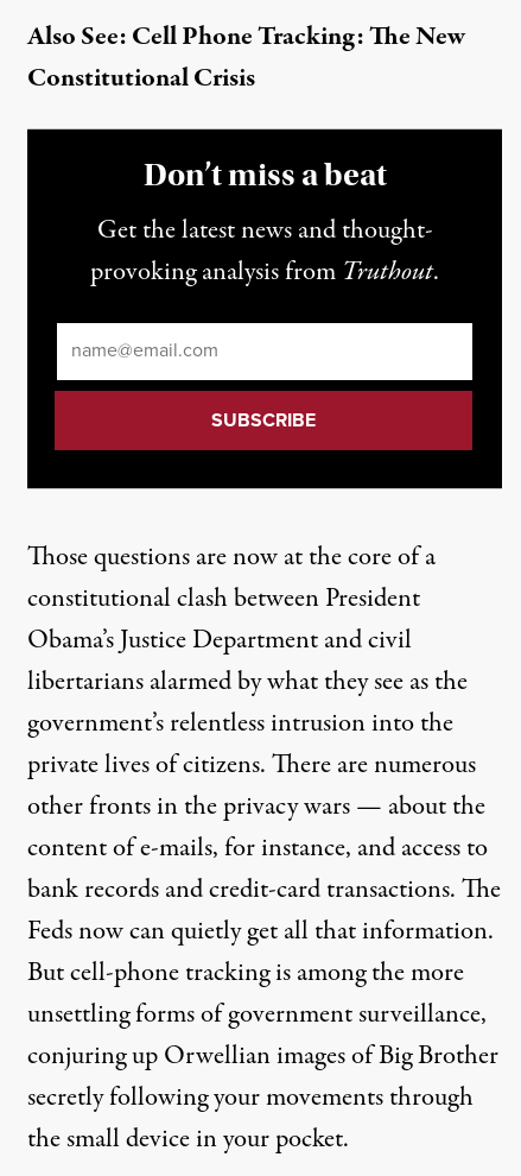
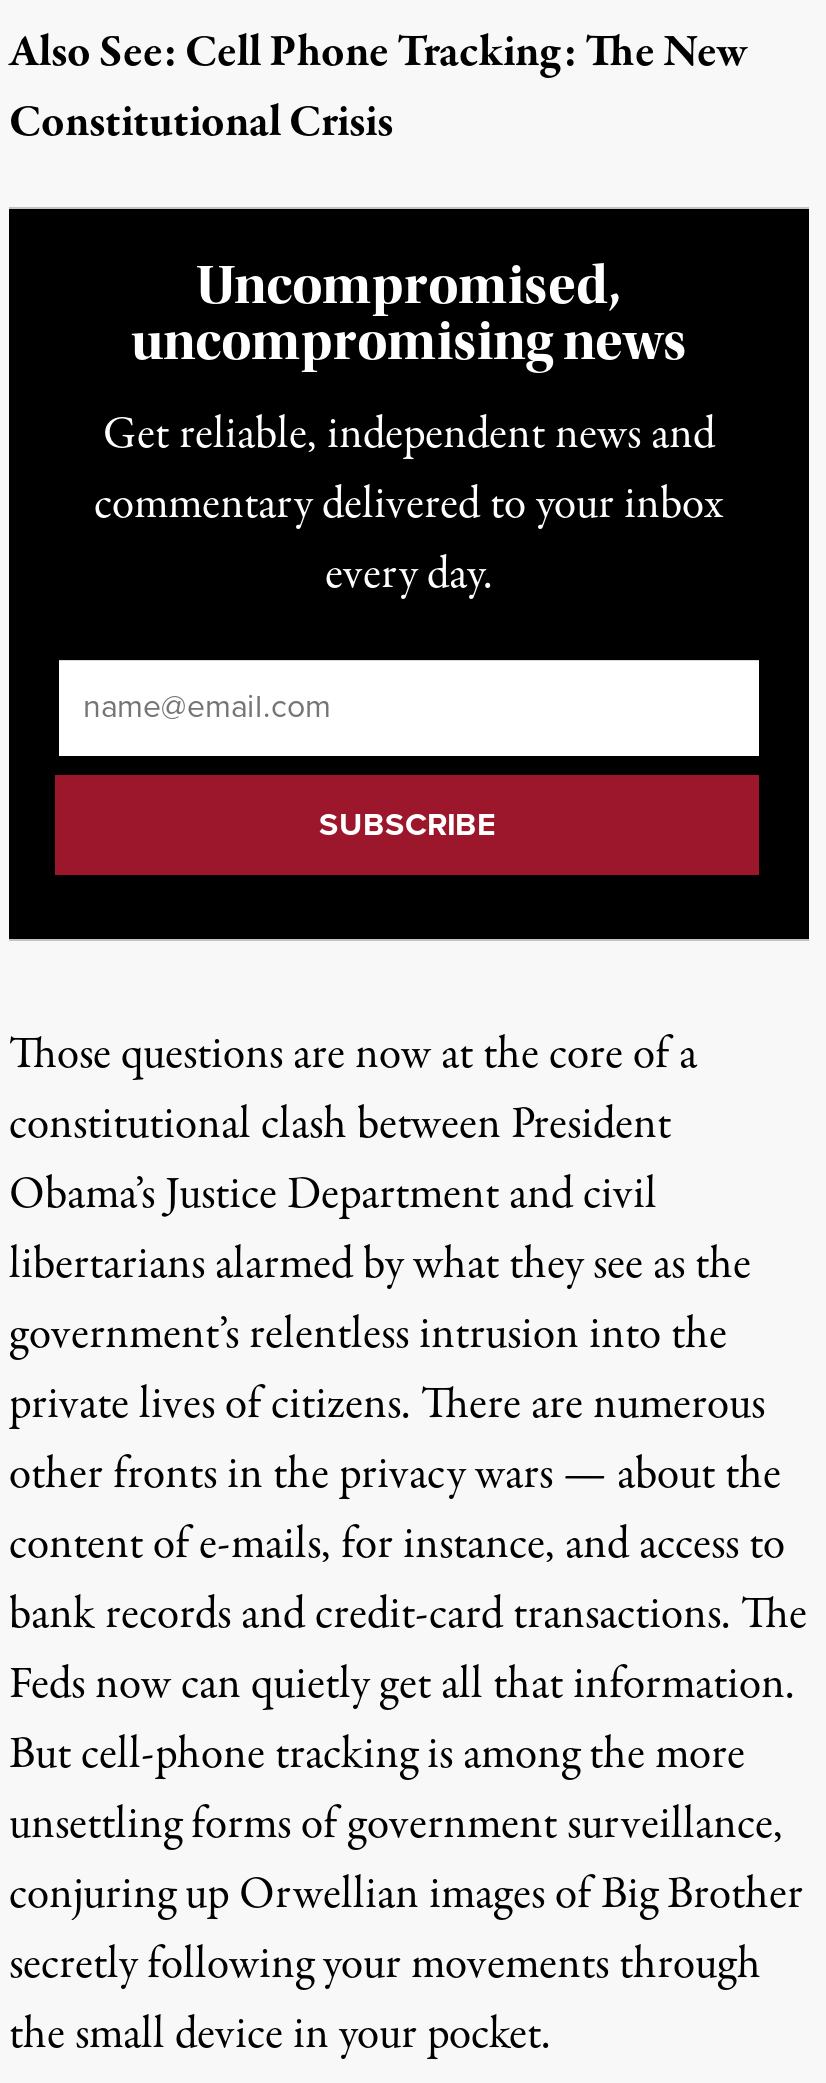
[143,155,386,193] Don’t miss a beat -> [131,252,687,372] Uncompromised, | uncompromising news
[90,211,439,291] Get the latest news and thought- | provoking analysis from Truthout. -> [94,402,724,606] Get reliable, independent news and | commentary delivered to your inbox | every day.

